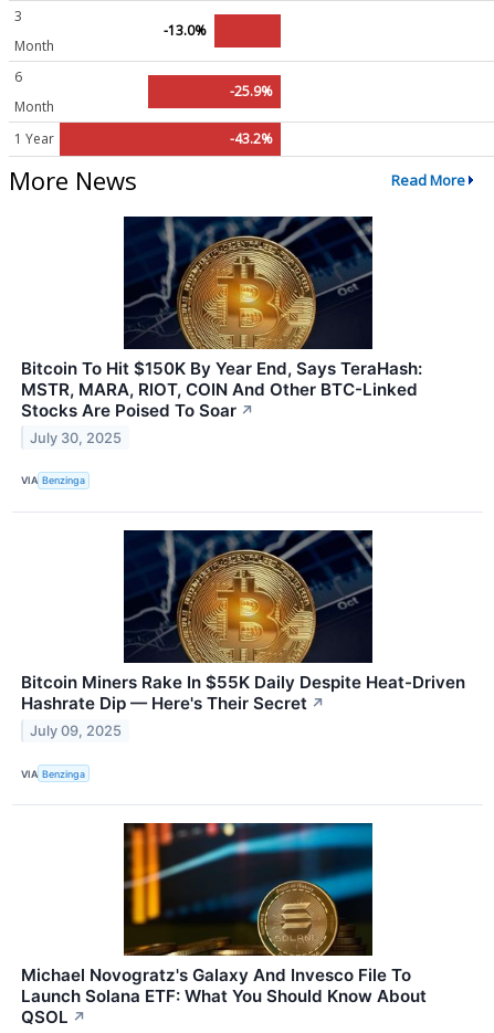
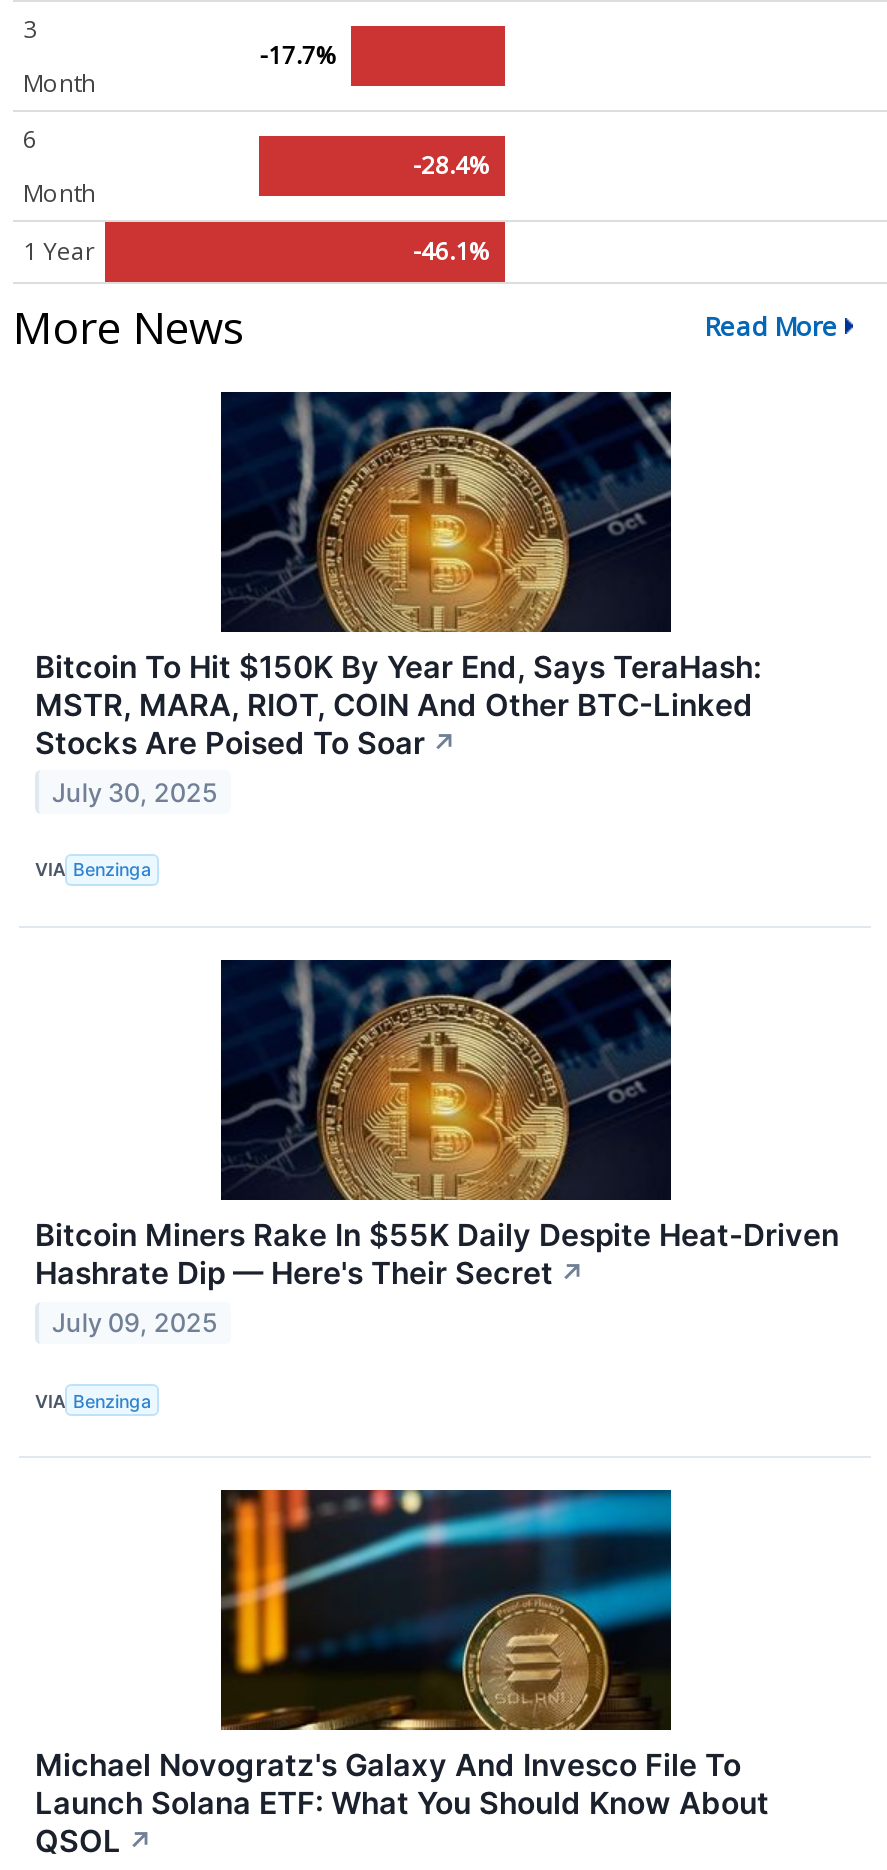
[163,21,206,40] -13.0% -> [260,38,338,72] -17.7%
[230,82,273,101] -25.9% -> [413,148,491,182] -28.4%
[230,129,273,148] -43.2% -> [413,234,491,268] -46.1%

